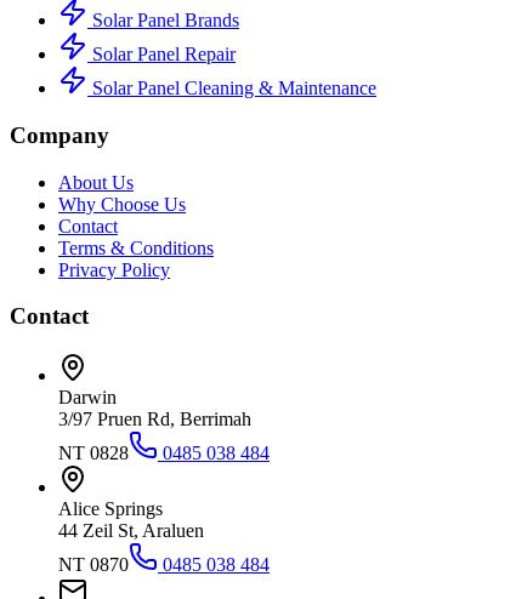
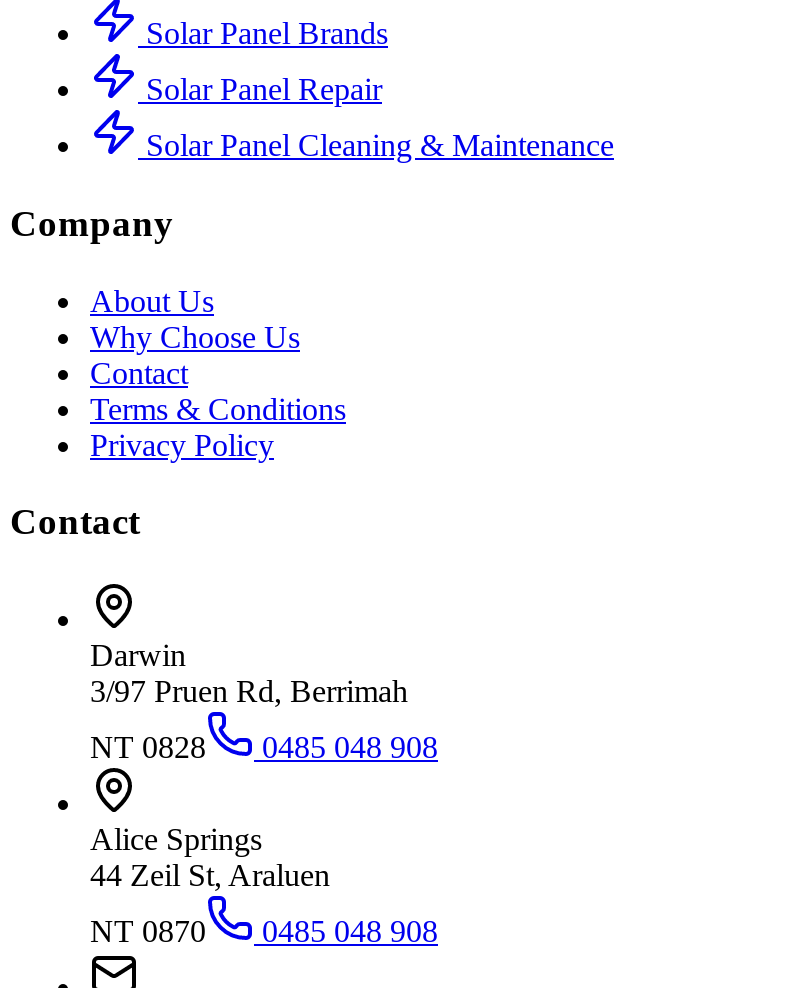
[58,443,270,463] NT 0828 0485 038 484 -> [90,730,438,764] NT 0828 0485 048 908
[58,554,270,575] NT 0870 0485 038 484 -> [90,914,438,948] NT 0870 0485 048 908

